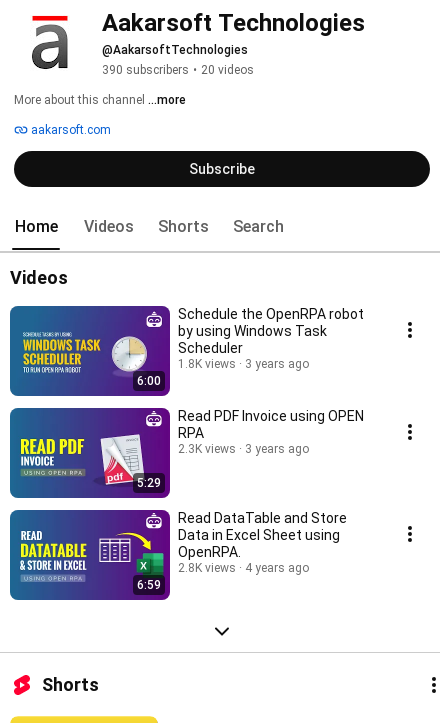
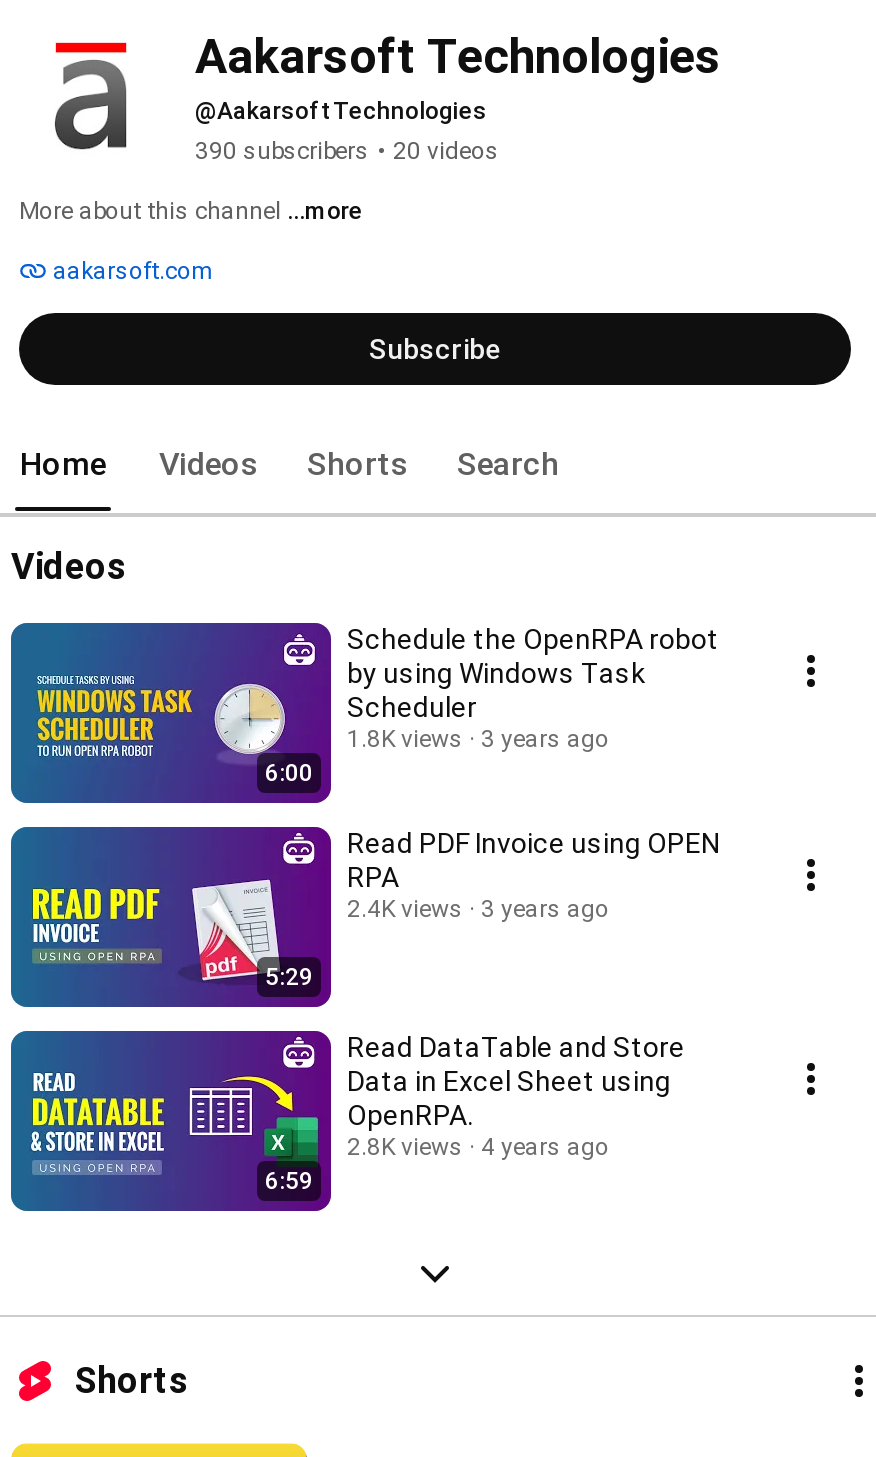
[178,442,309,456] 2.3K views 3 years ago -> [347,895,609,923] 2.4K views 3 years ago

